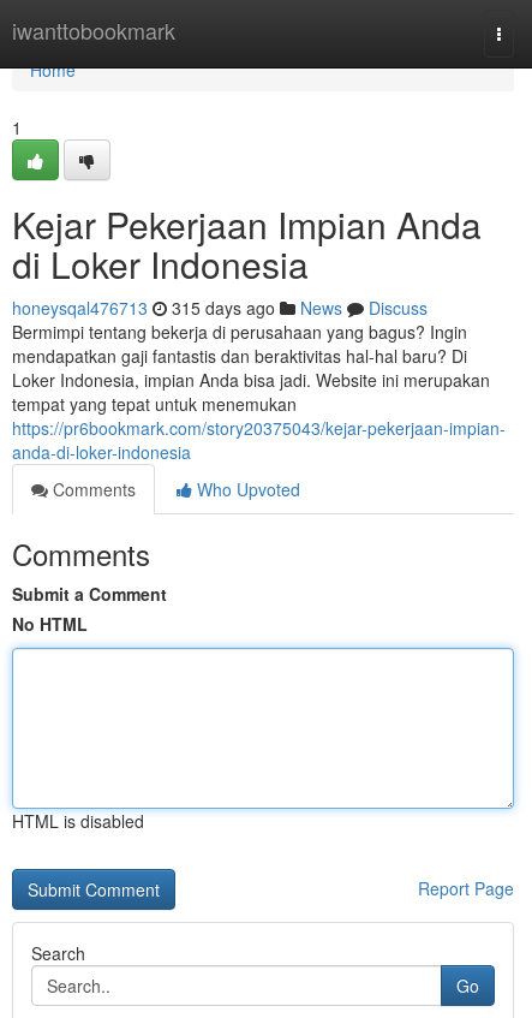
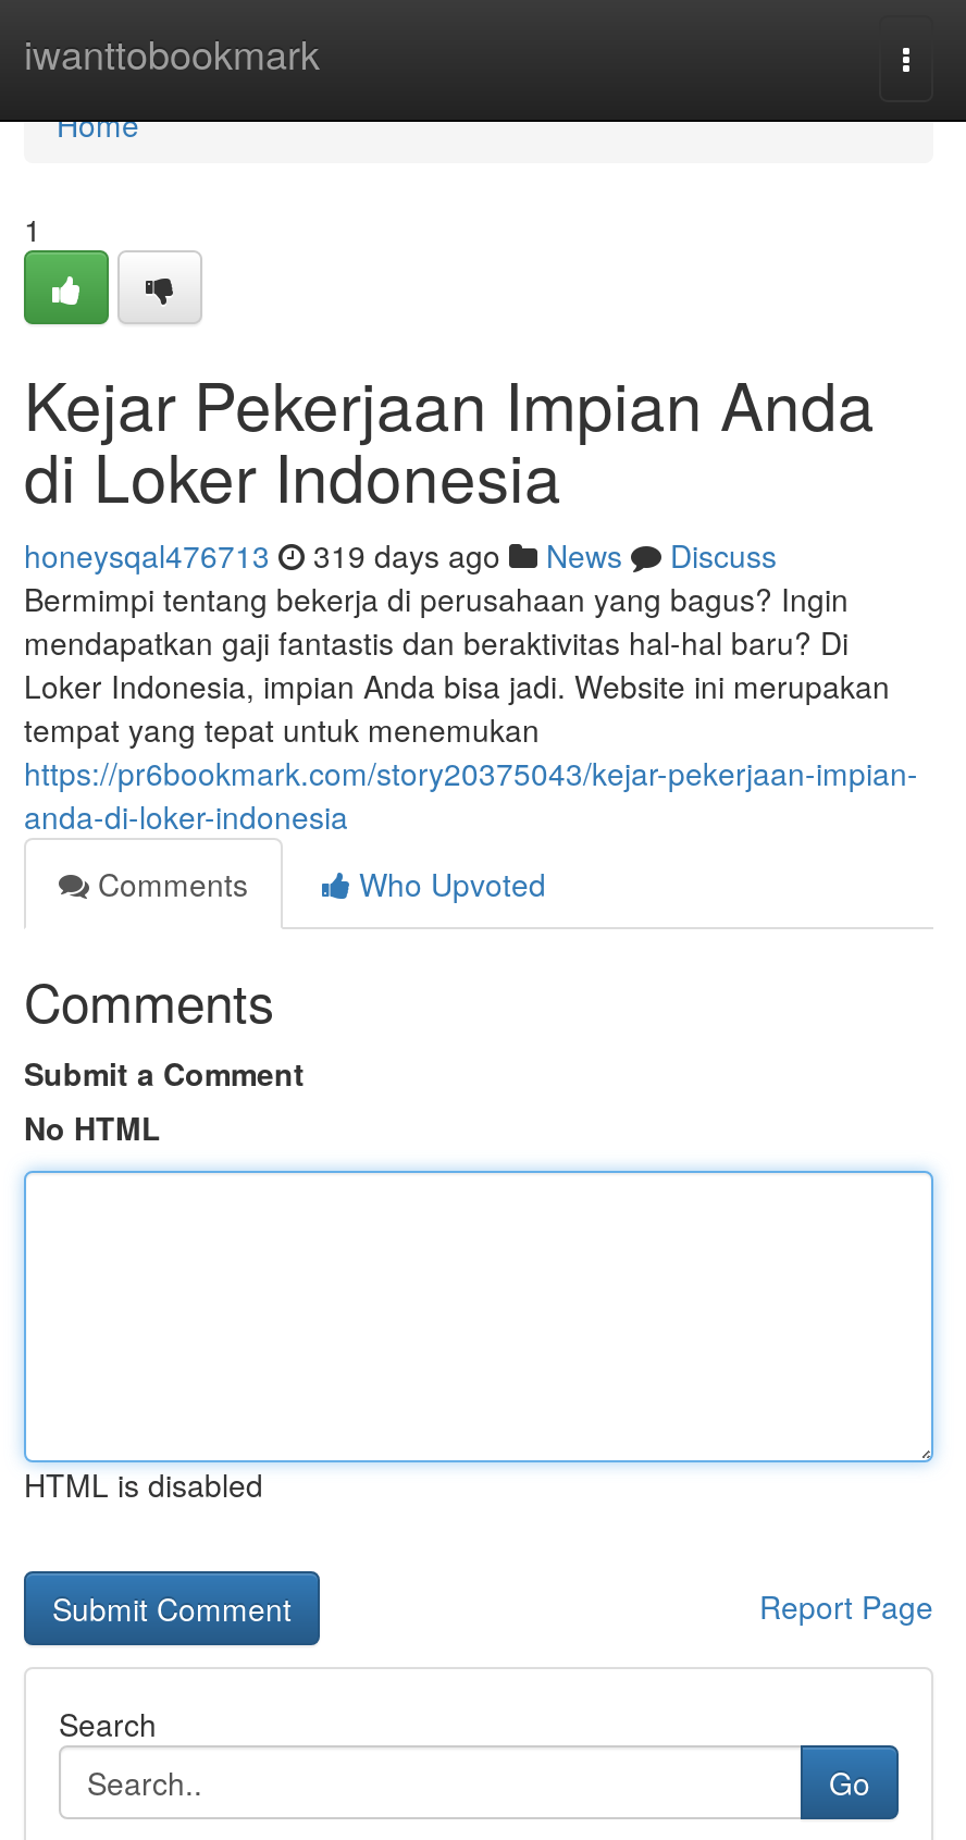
[12,296,428,320] honeysqal476713 315 days ago News Discuss -> [24,533,777,577] honeysqal476713 319 days ago News Discuss

